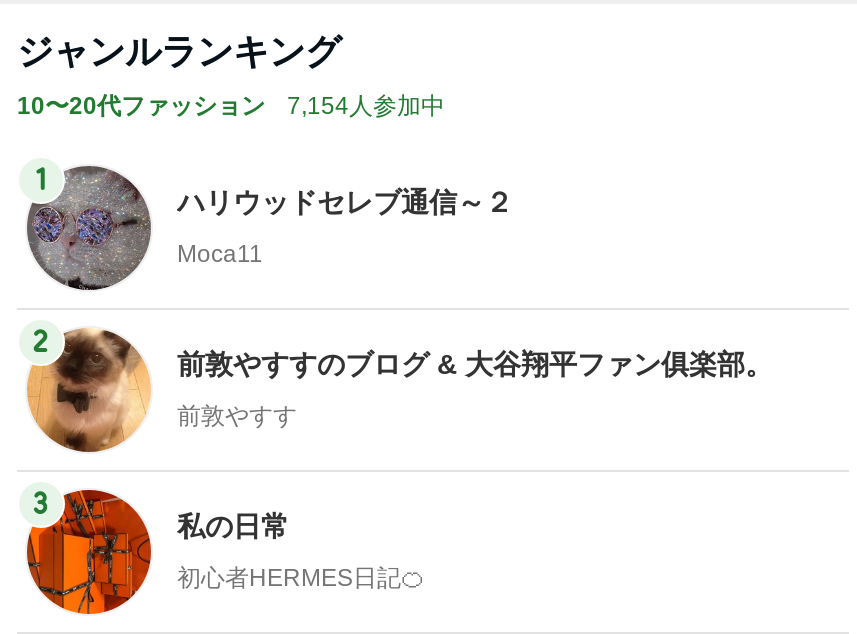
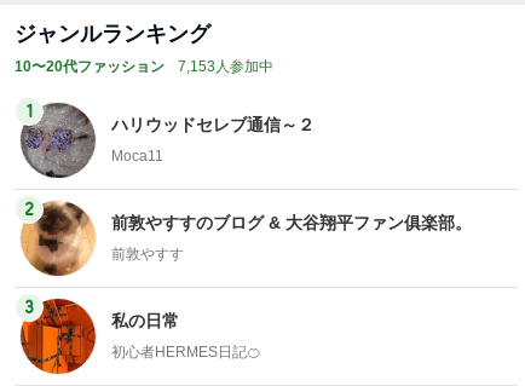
[17,92,445,120] 10〜20代ファッション 7,154人参加中 -> [15,58,273,75] 10〜20代ファッション 7,153人参加中

